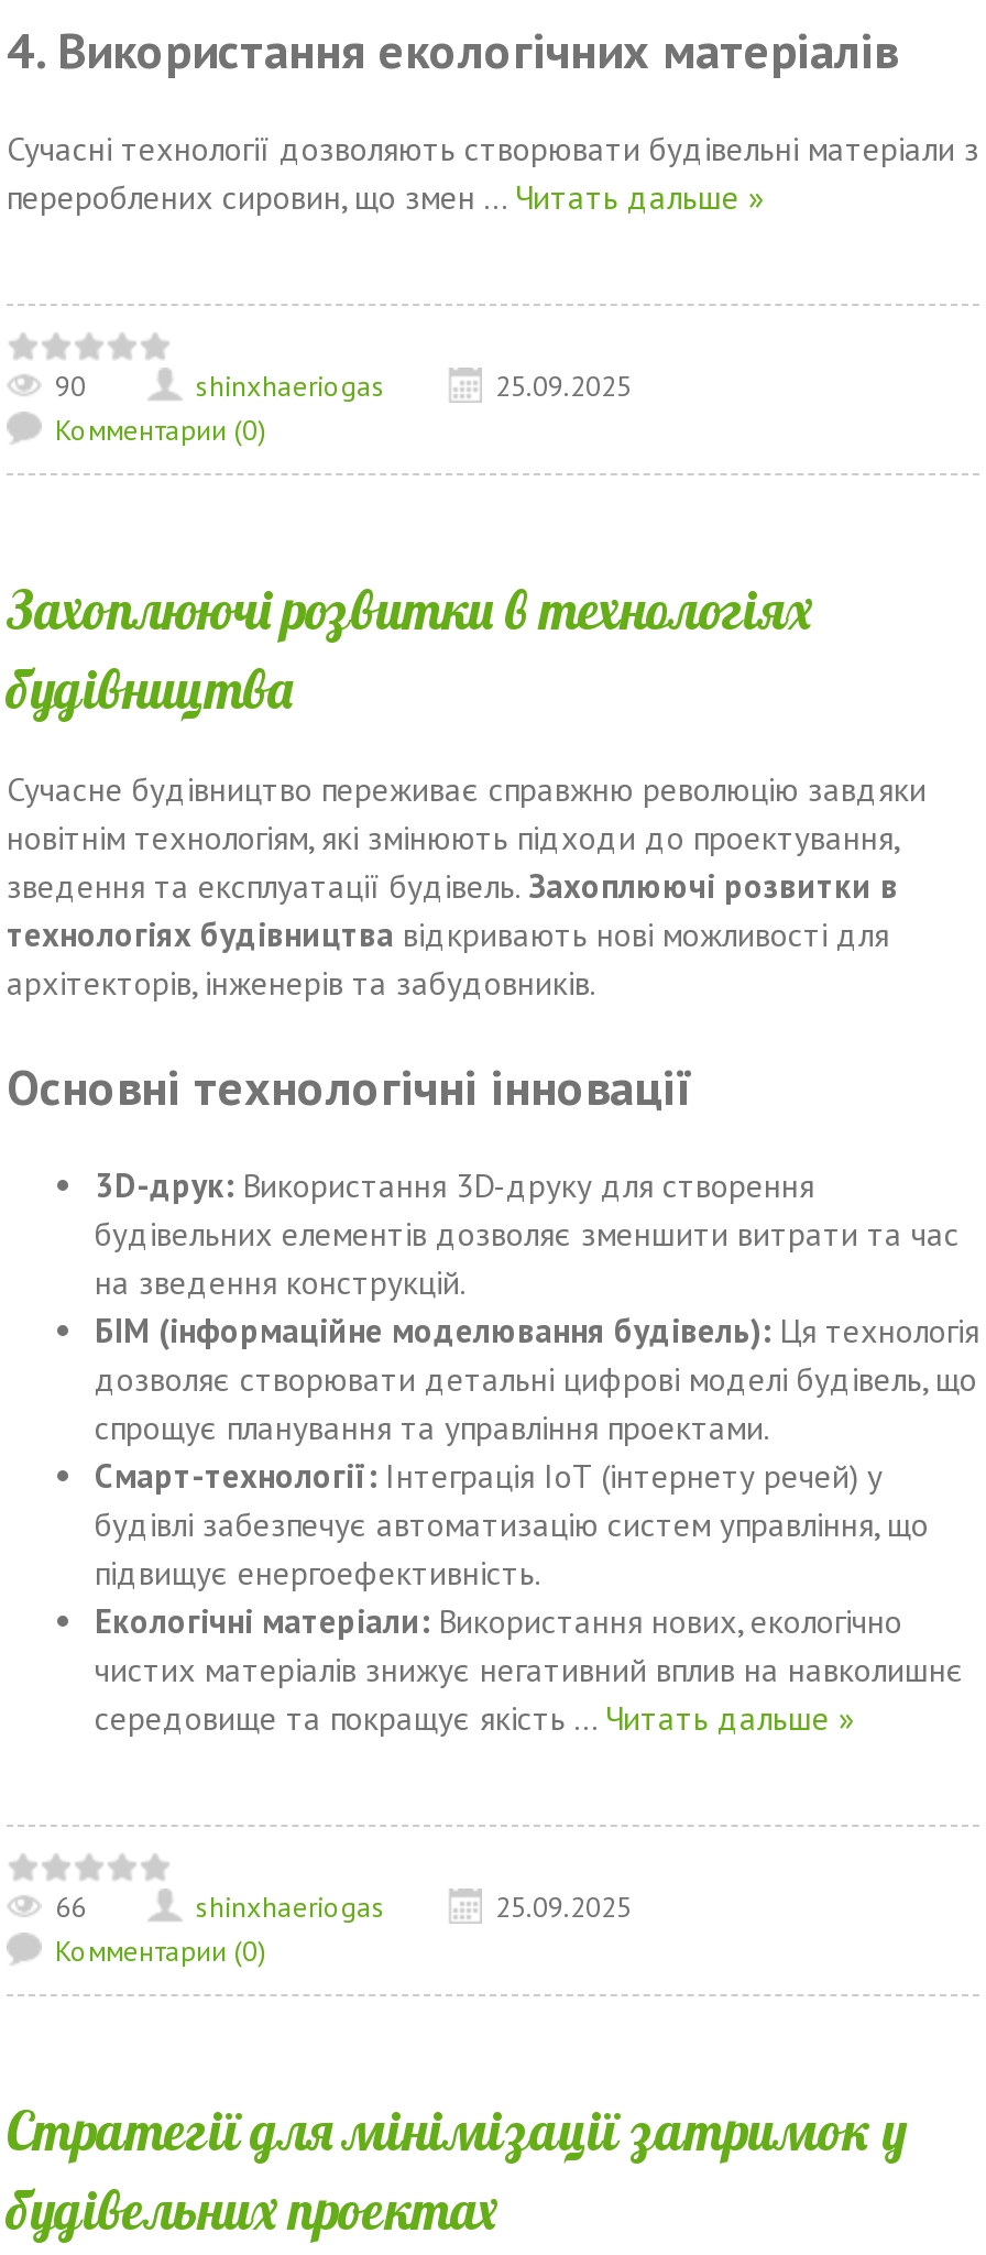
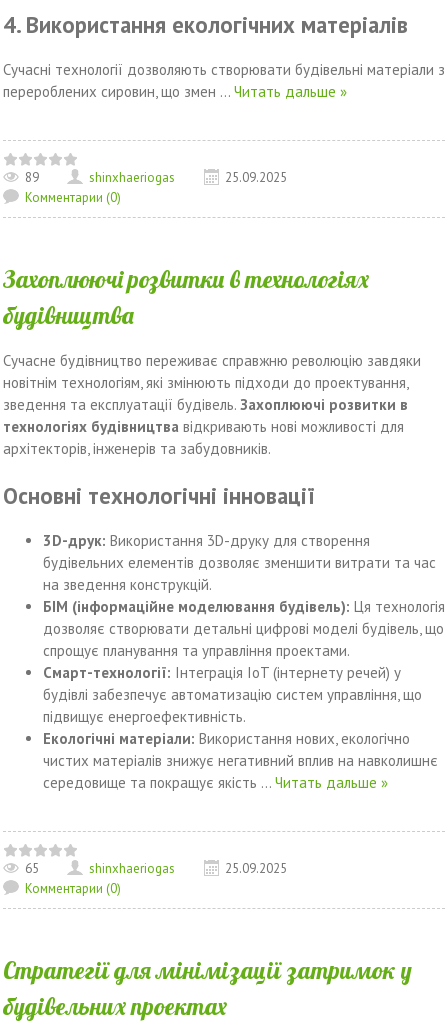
[55,367,86,404] 90 -> [25,169,39,186] 89
[55,1888,86,1925] 66 -> [25,860,39,877] 65

